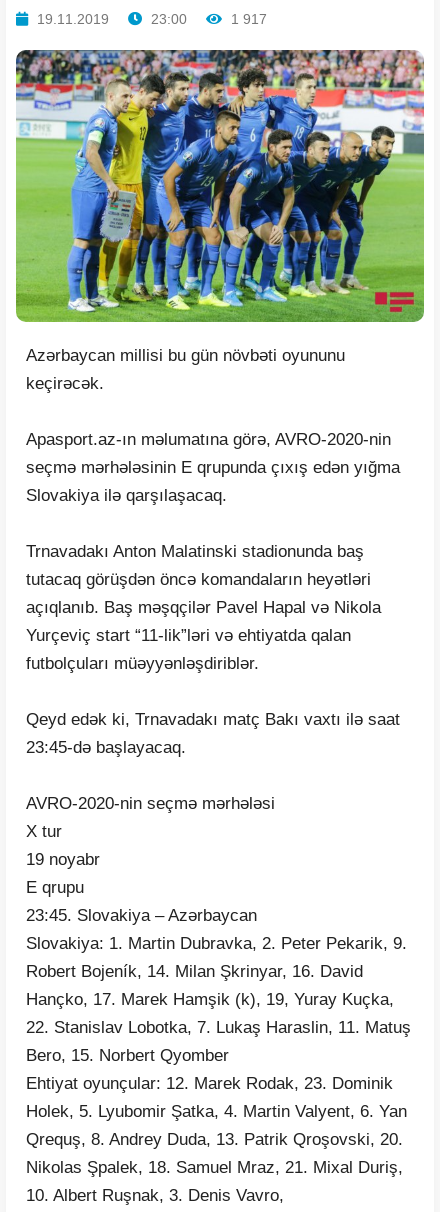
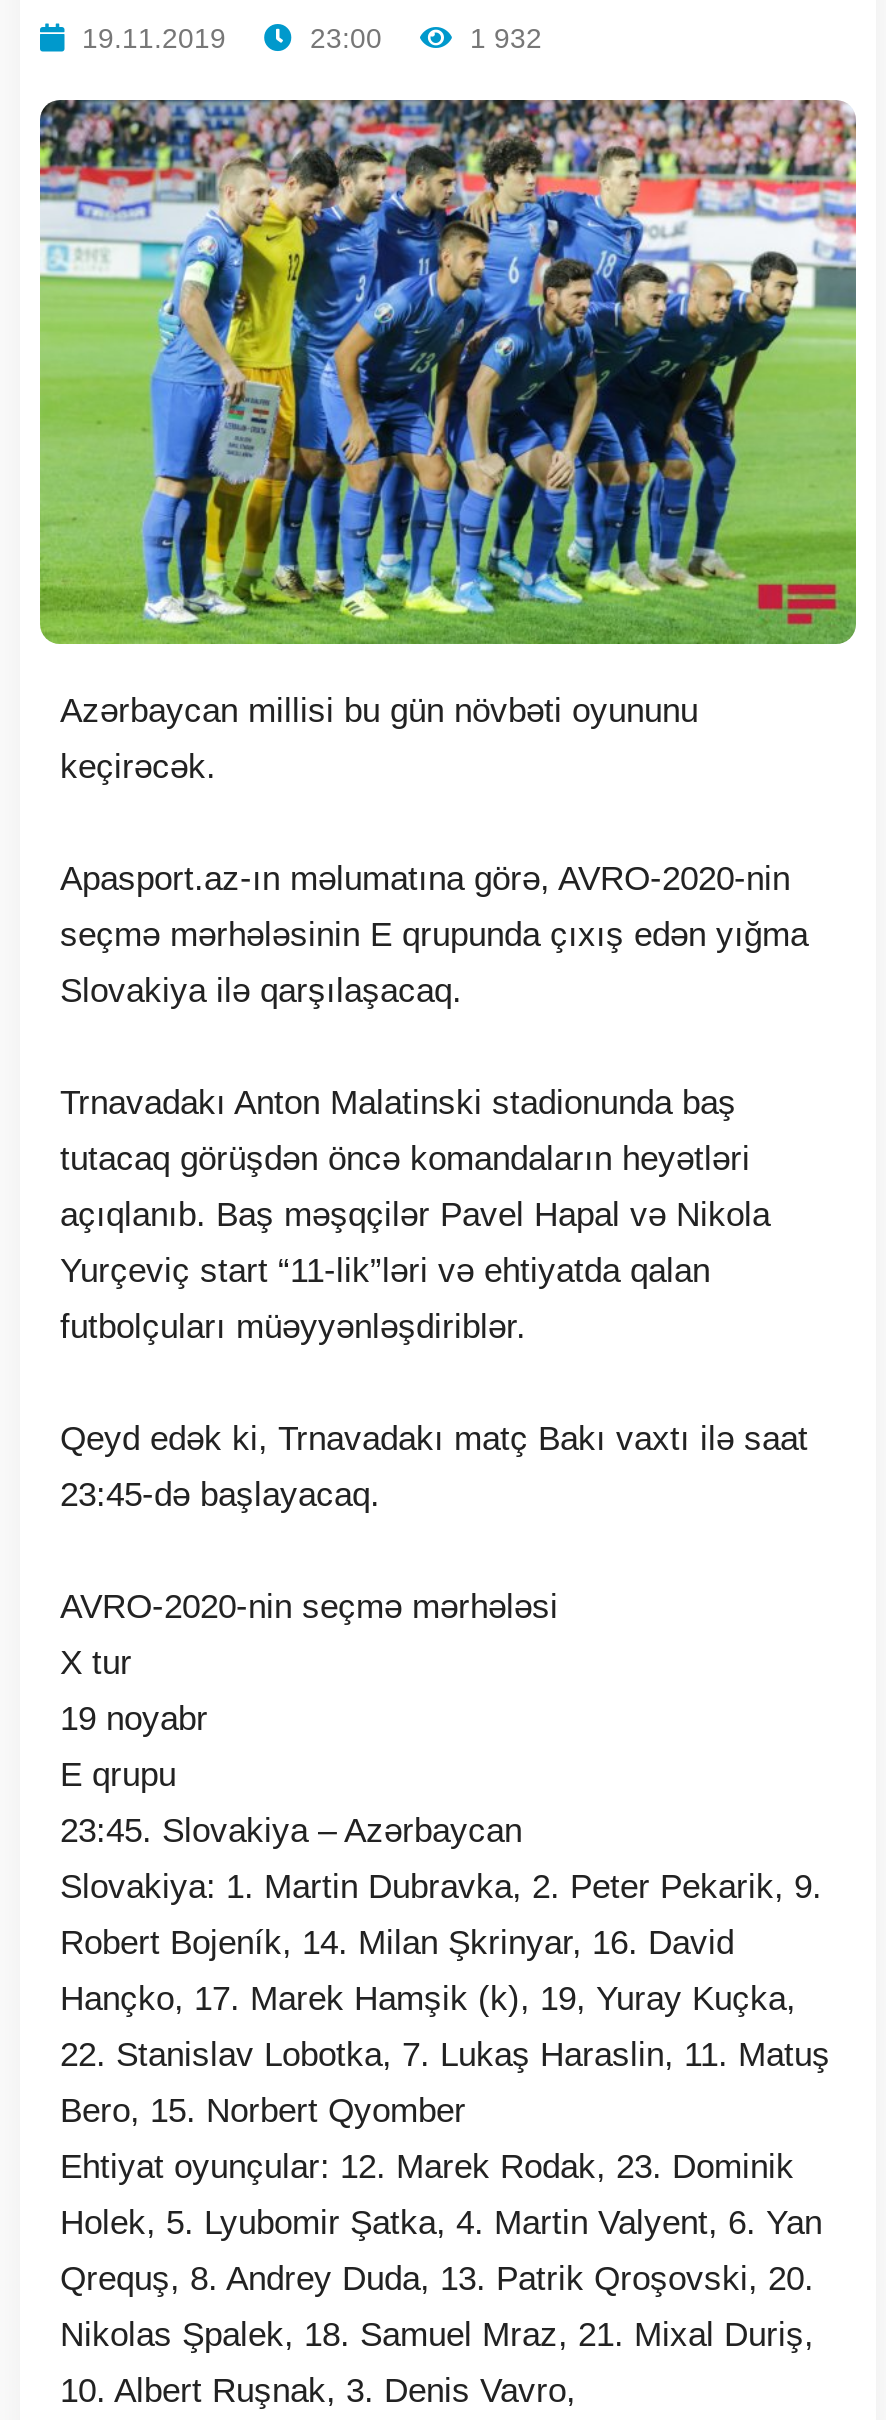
[227,11,267,27] 1 917 -> [462,22,542,54] 1 932

